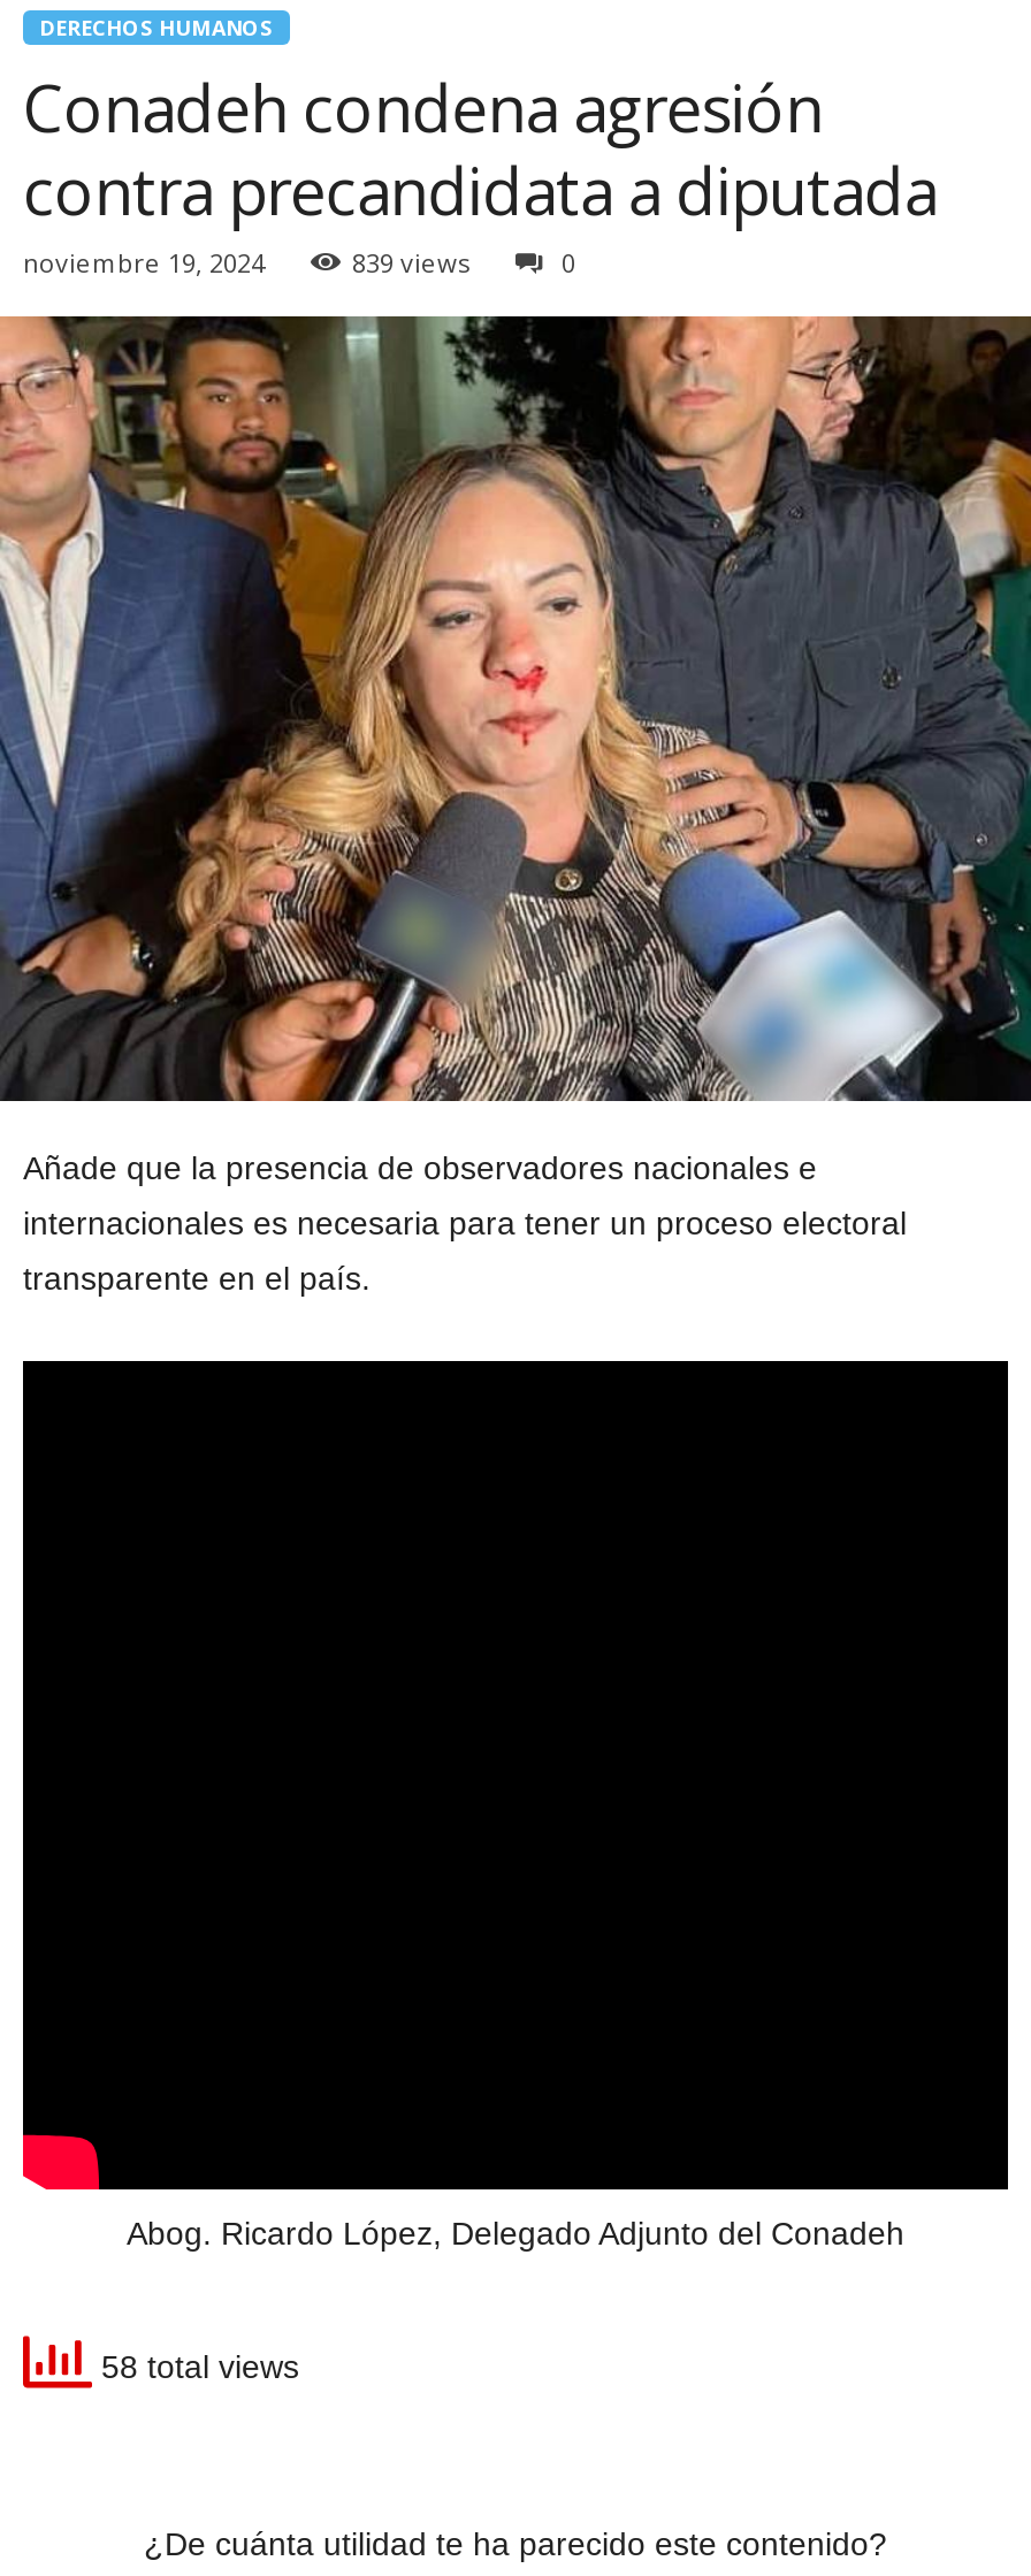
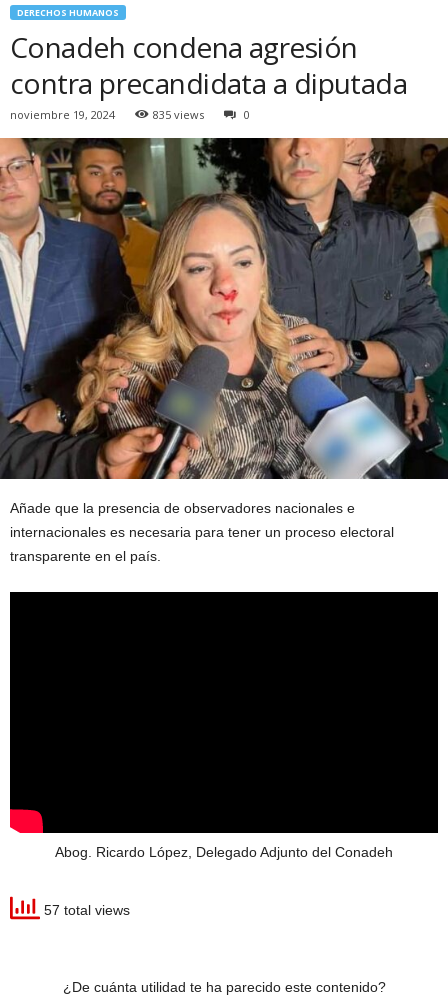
[352,245,469,280] 839 views -> [153,107,204,122] 835 views
[92,2348,299,2385] 58 total views -> [40,902,130,918] 57 total views

